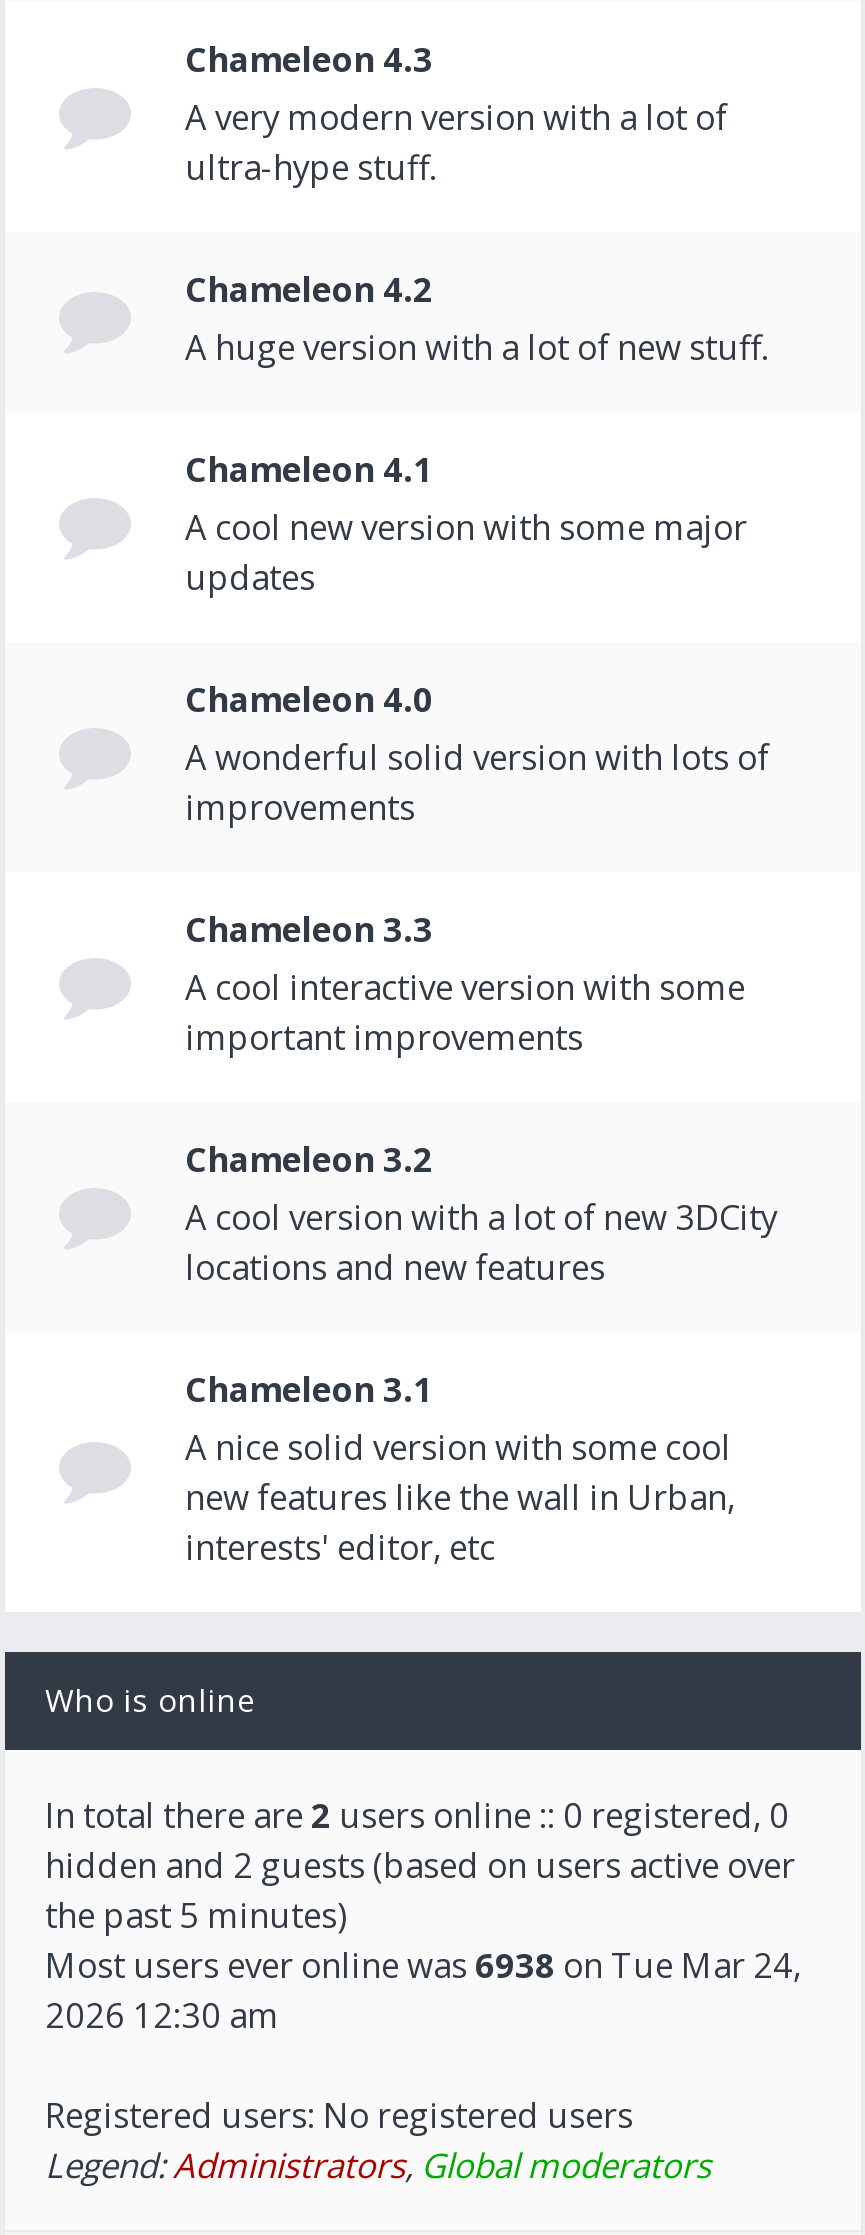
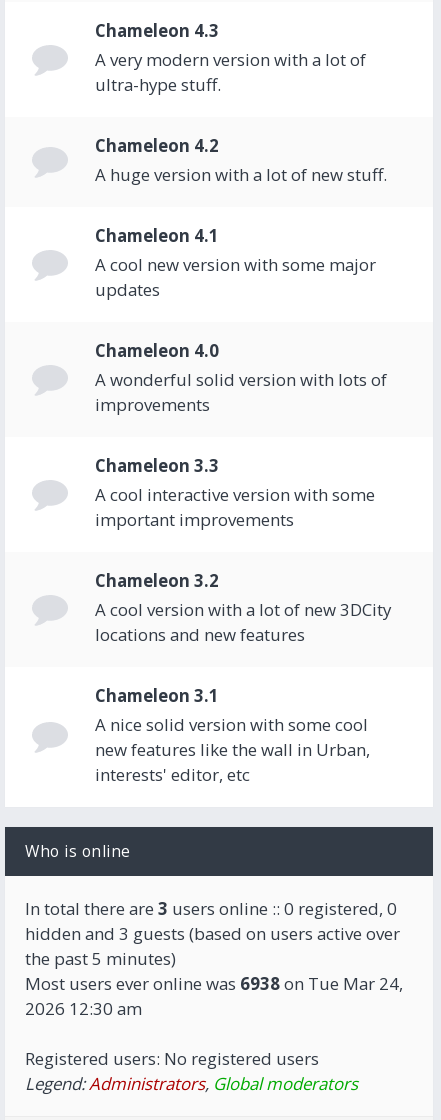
[45,1792,789,1838] In total there are 2 users online :: 0 registered, 0 -> [25,897,397,920] In total there are 3 users online :: 0 registered, 0
[45,1842,795,1888] hidden and 2 guests (based on users active over -> [25,922,400,945] hidden and 3 guests (based on users active over

